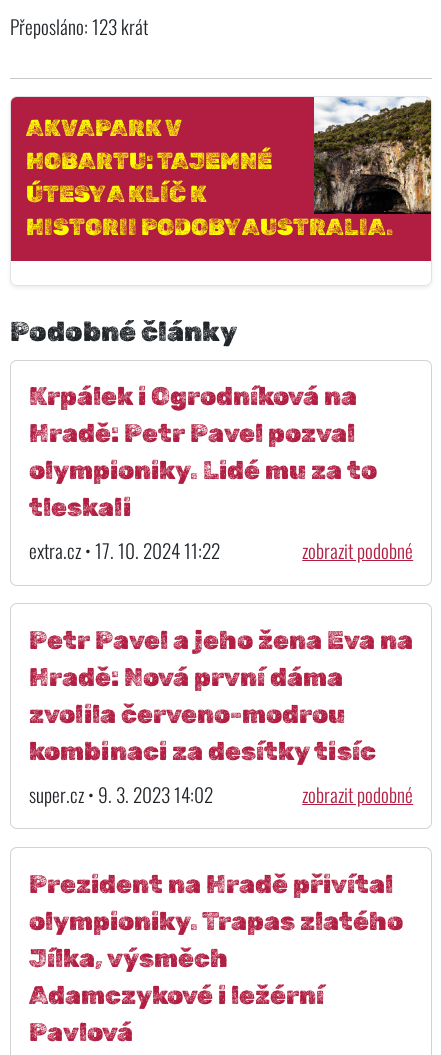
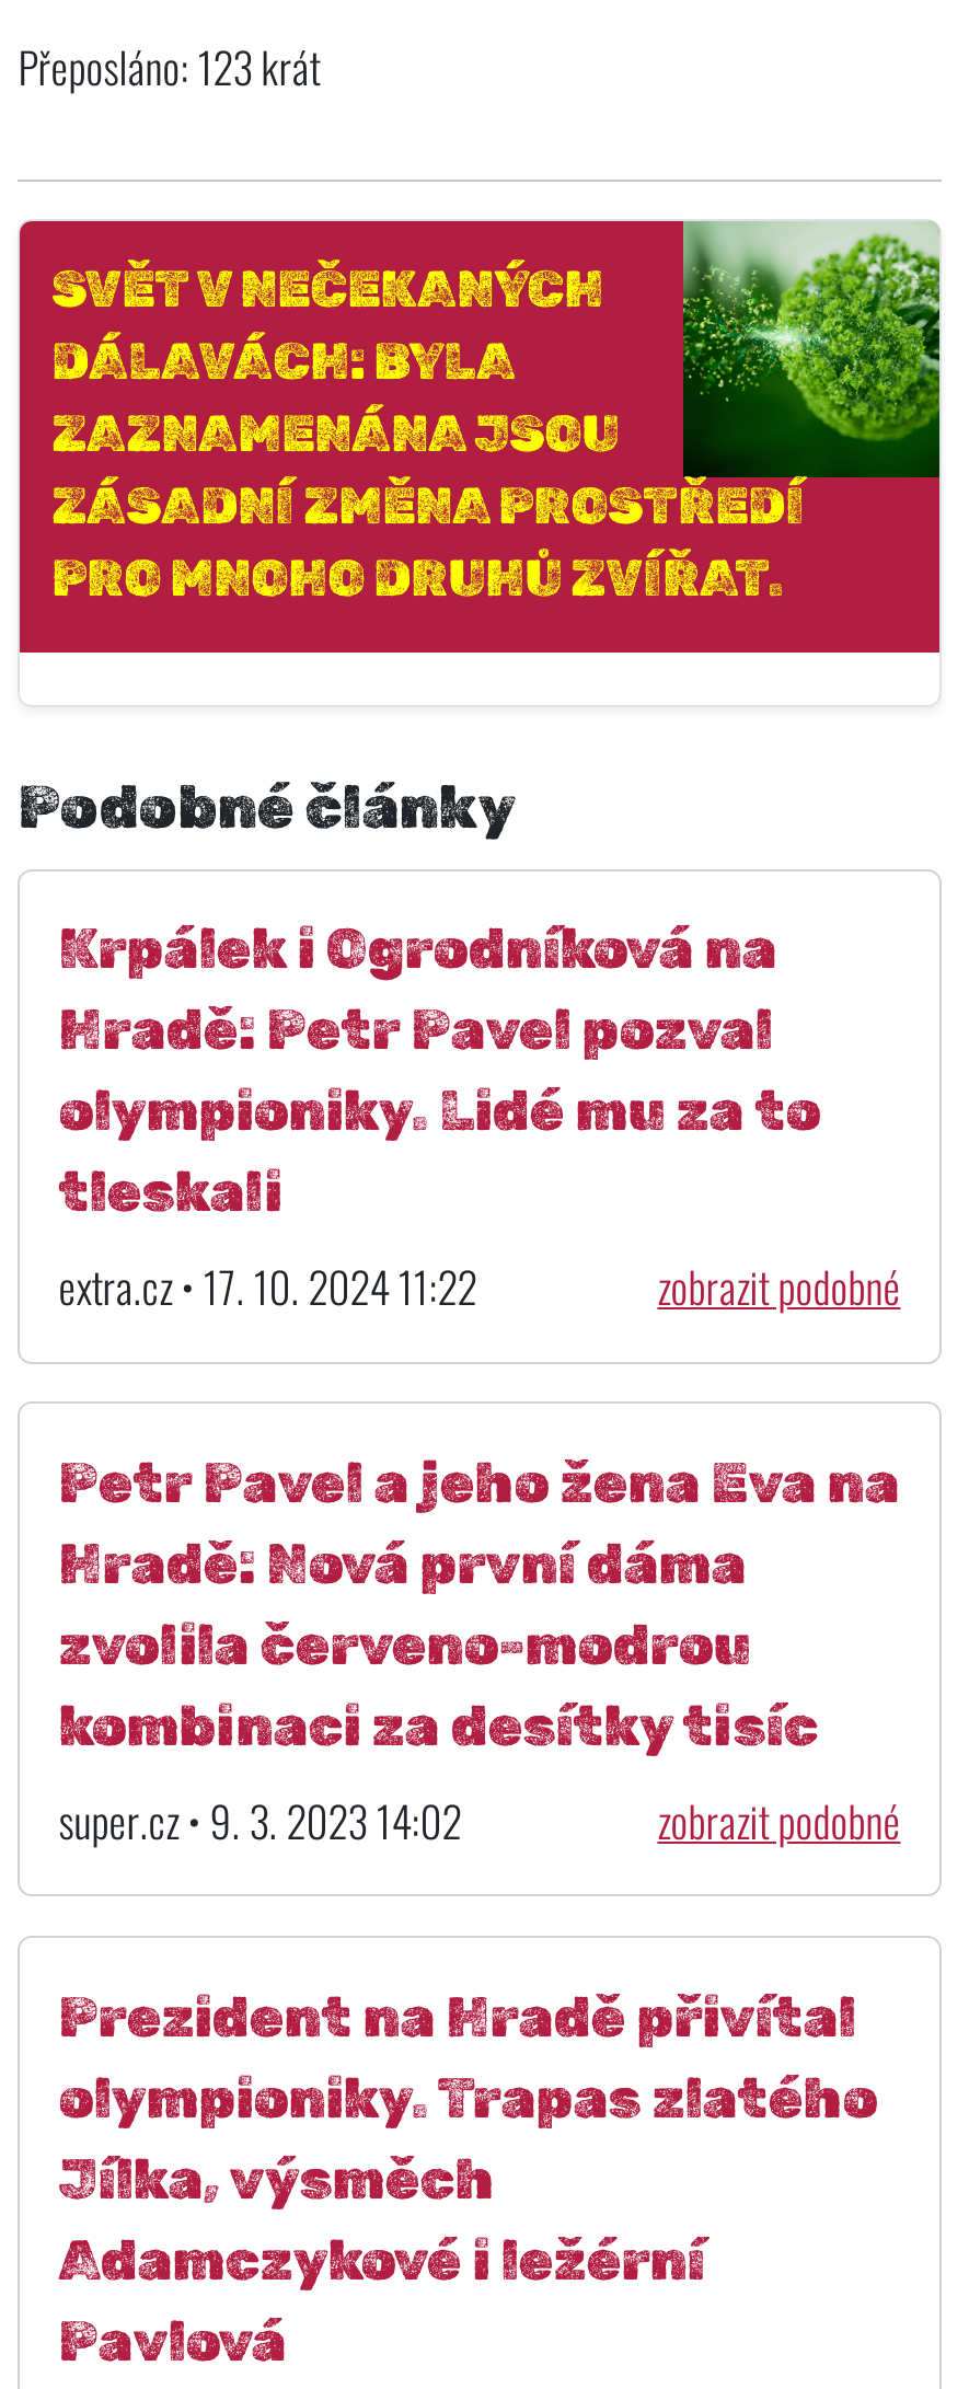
[26,97,432,241] [image] | AKVAPARK V | HOBARTU: TAJEMNÉ | ÚTESY A KLÍČ K | HISTORII PODOBY AUSTRALIA. -> [52,219,942,608] [image] | SVĚT V NEČEKANÝCH | DÁLAVÁCH: BYLA | ZAZNAMENÁNA JSOU | ZÁSADNÍ ZMĚNA PROSTŘEDÍ | PRO MNOHO DRUHŮ ZVÍŘAT.

